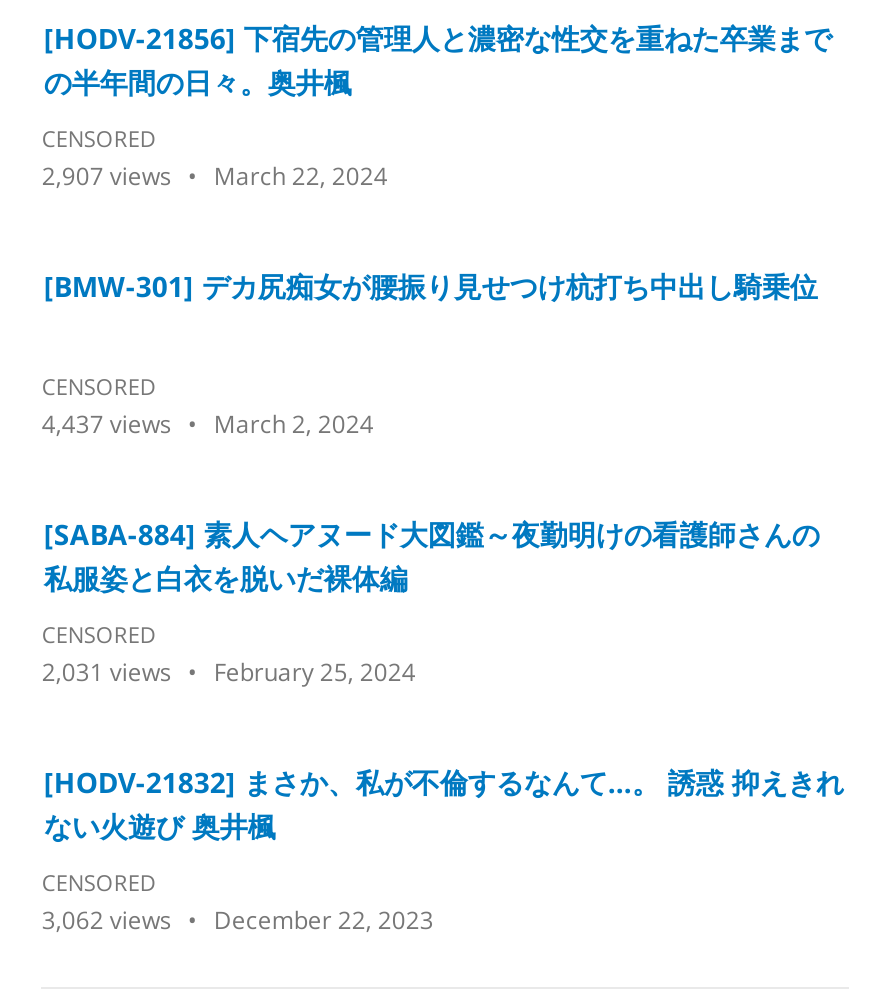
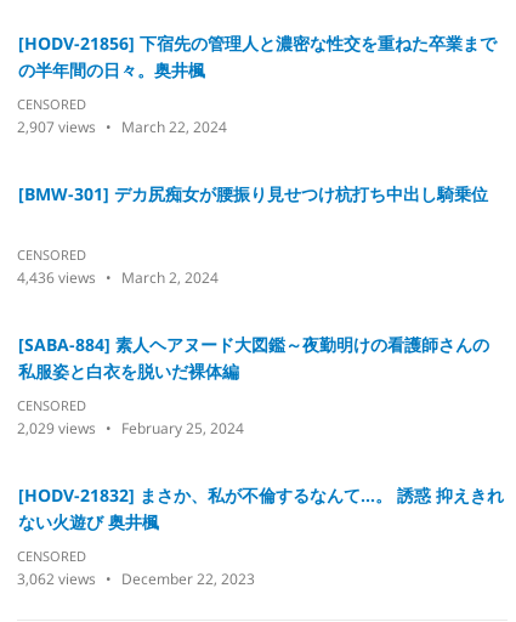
[42,407,374,441] 4,437 views March 2, 2024 -> [17,267,219,288] 4,436 views March 2, 2024
[42,655,416,689] 2,031 views February 25, 2024 -> [17,418,245,439] 2,029 views February 25, 2024

